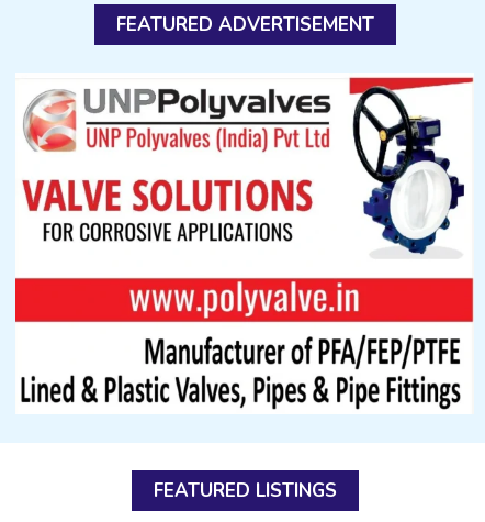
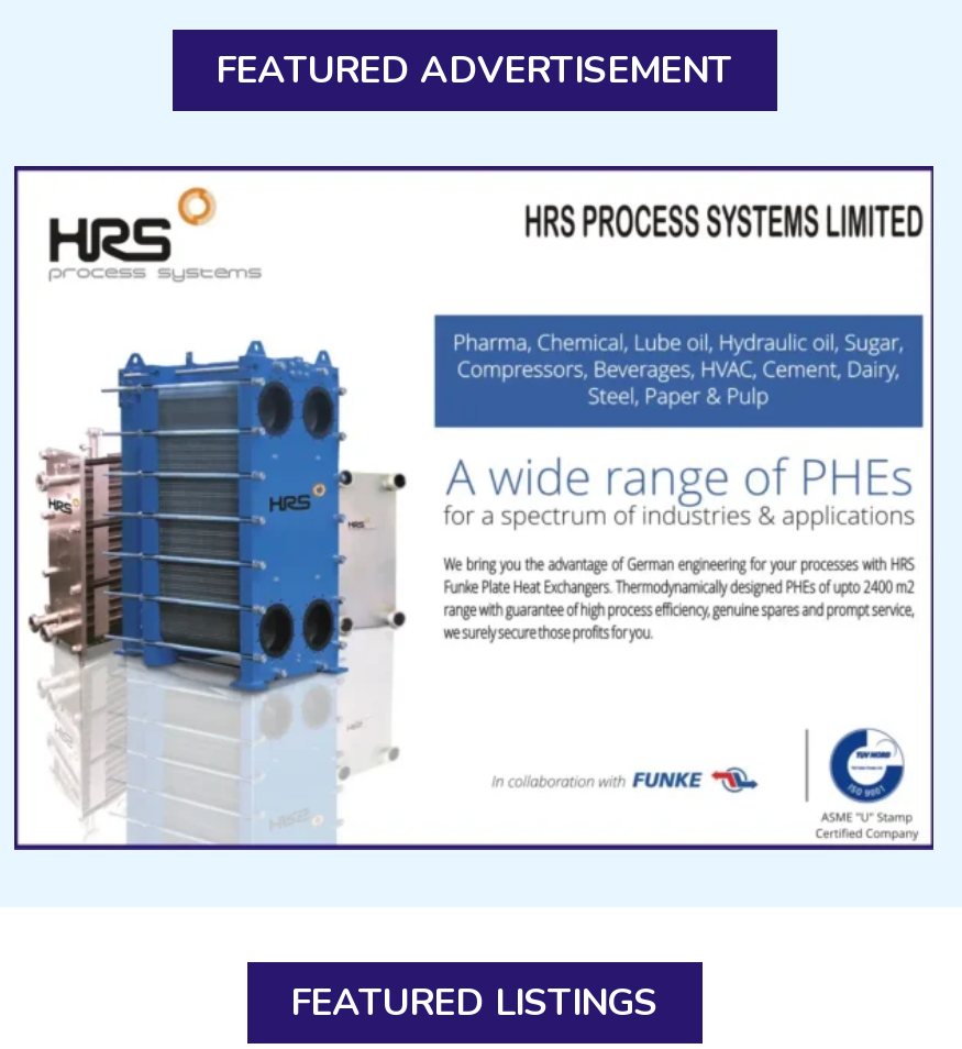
[14,73,474,414] [image] -> [12,164,936,852] [image]

